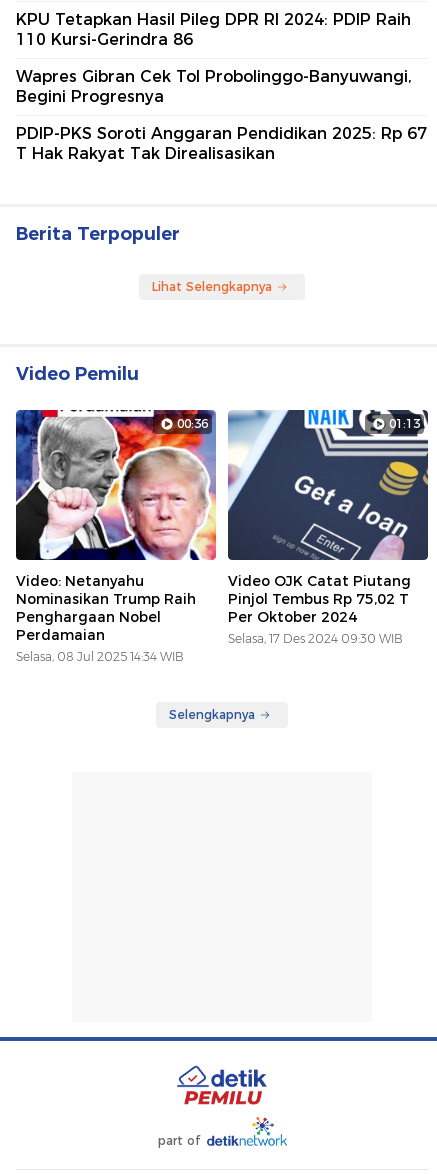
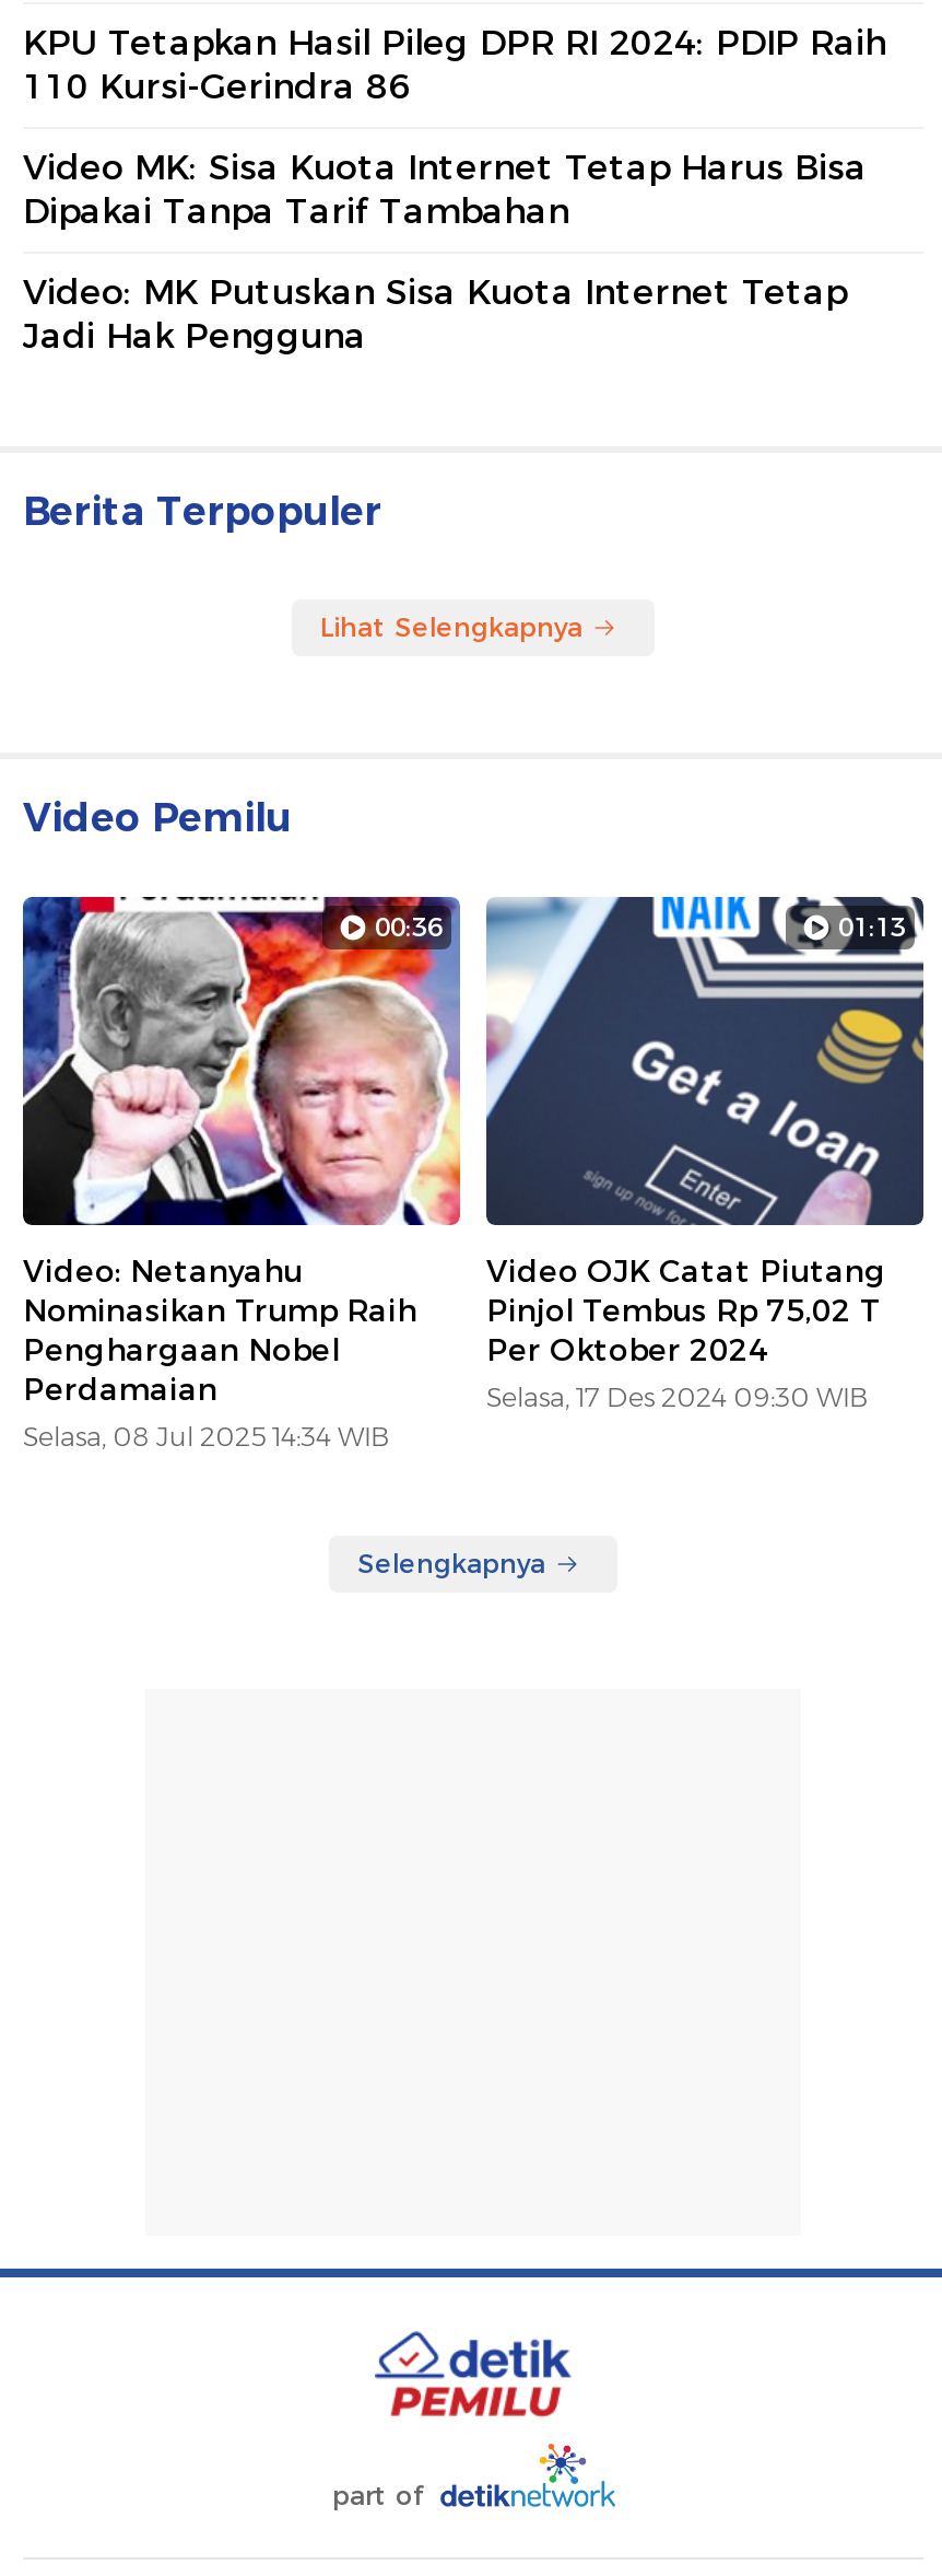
[16,67,412,106] Wapres Gibran Cek Tol Probolinggo-Banyuwangi, | Begini Progresnya -> [23,146,867,232] Video MK: Sisa Kuota Internet Tetap Harus Bisa | Dipakai Tanpa Tarif Tambahan
[16,124,427,163] PDIP-PKS Soroti Anggaran Pendidikan 2025: Rp 67 | T Hak Rakyat Tak Direalisasikan -> [23,271,847,356] Video: MK Putuskan Sisa Kuota Internet Tetap | Jadi Hak Pengguna

